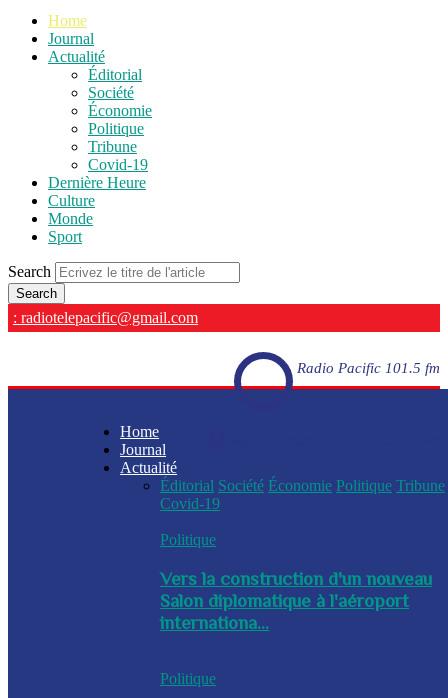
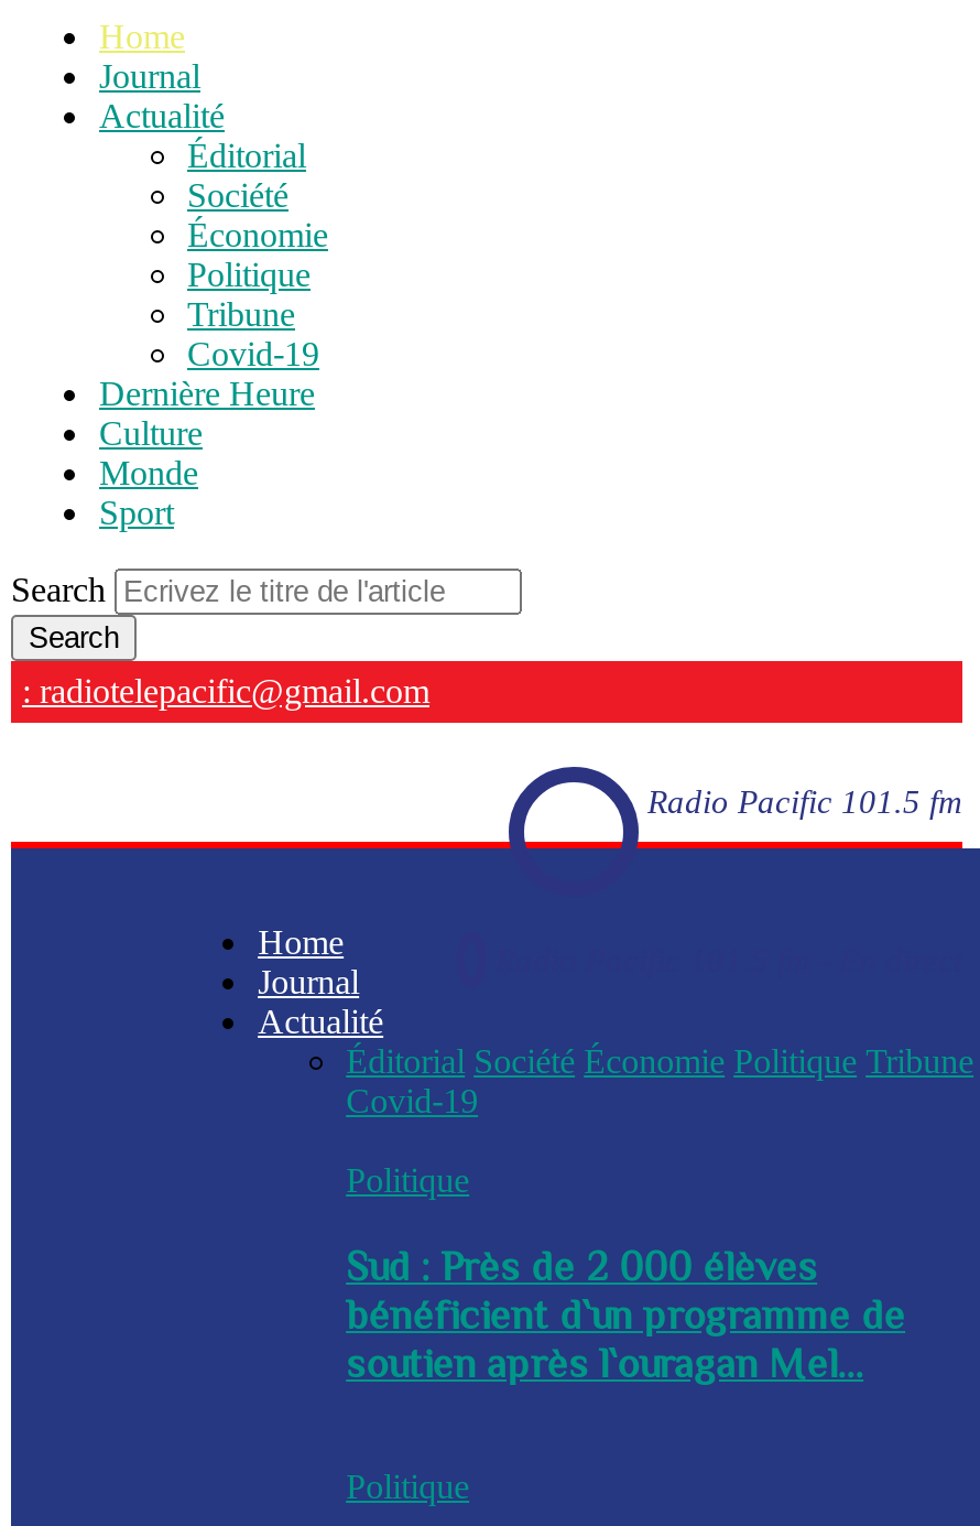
[160,568,432,633] Vers la construction d'un nouveau | Salon diplomatique à l'aéroport | internationa... -> [346,1242,905,1385] Sud : Près de 2 000 élèves | bénéficient d`un programme de | soutien après l`ouragan Mel...

